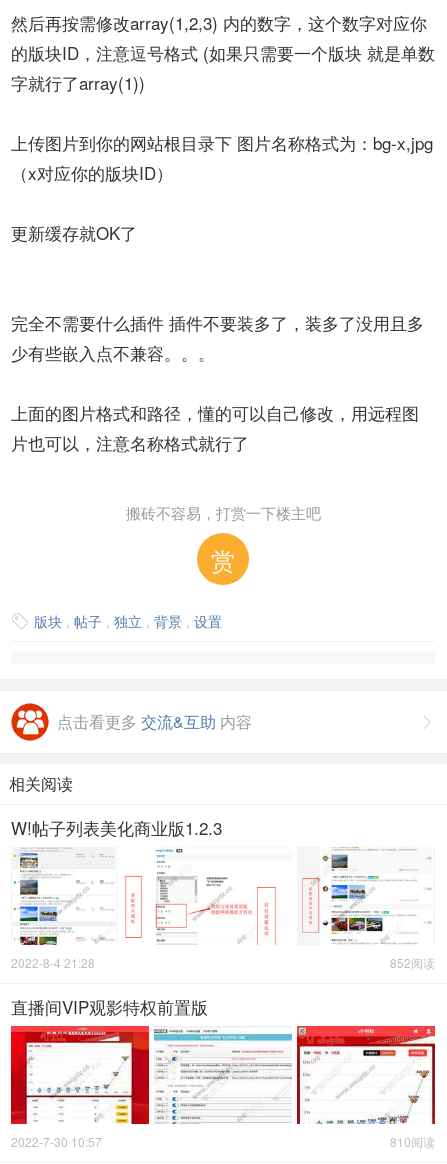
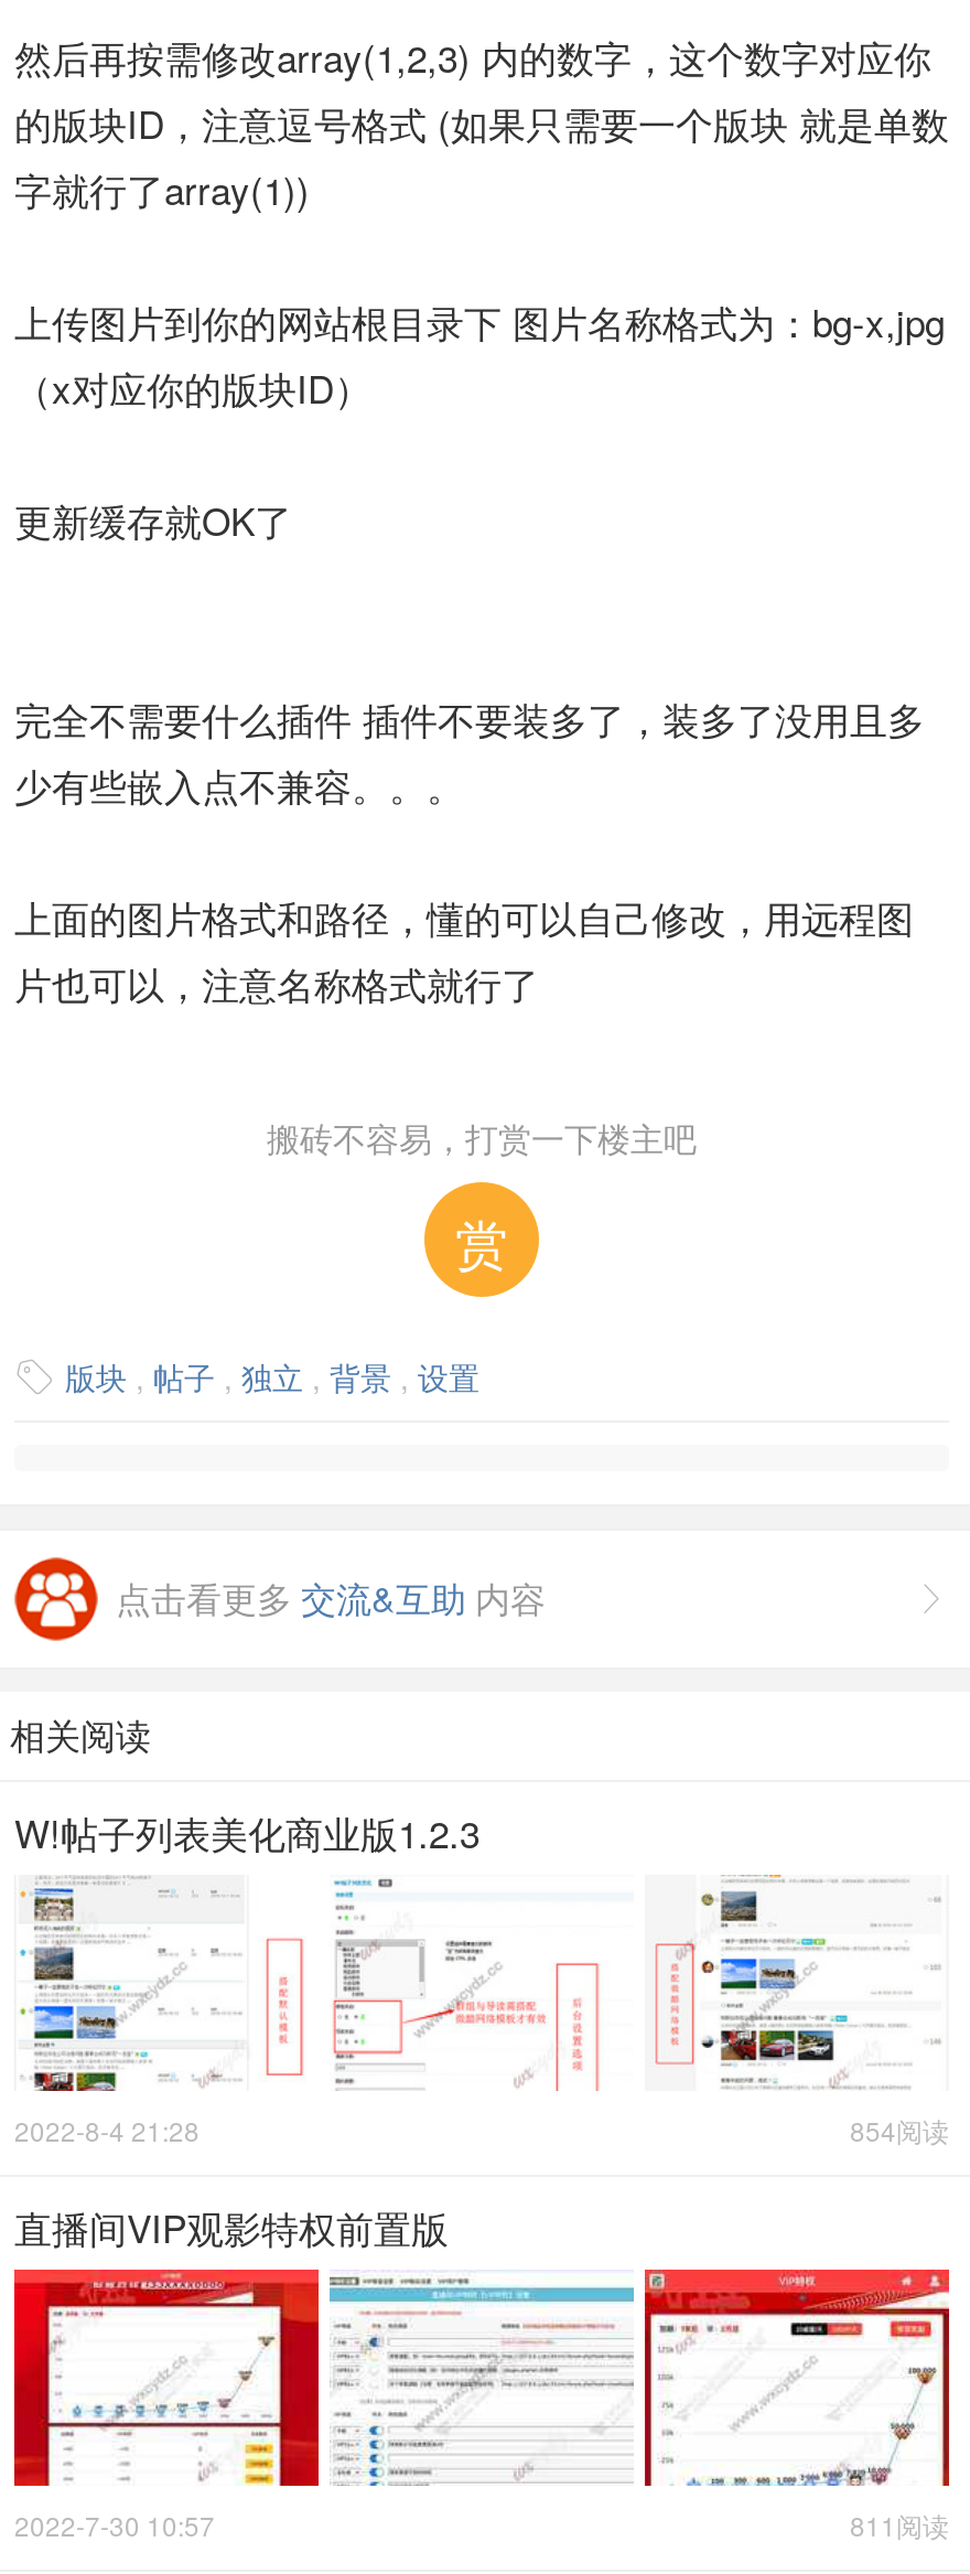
[390,954,435,971] 852阅读 -> [850,2110,949,2148] 854阅读
[390,1133,435,1150] 810阅读 -> [850,2505,949,2542] 811阅读

